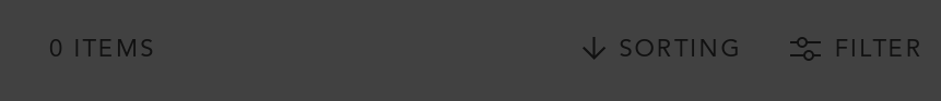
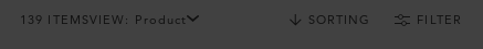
[49,33,156,63] 0 ITEMS -> [20,12,187,27] 139 ITEMSVIEW: Product

